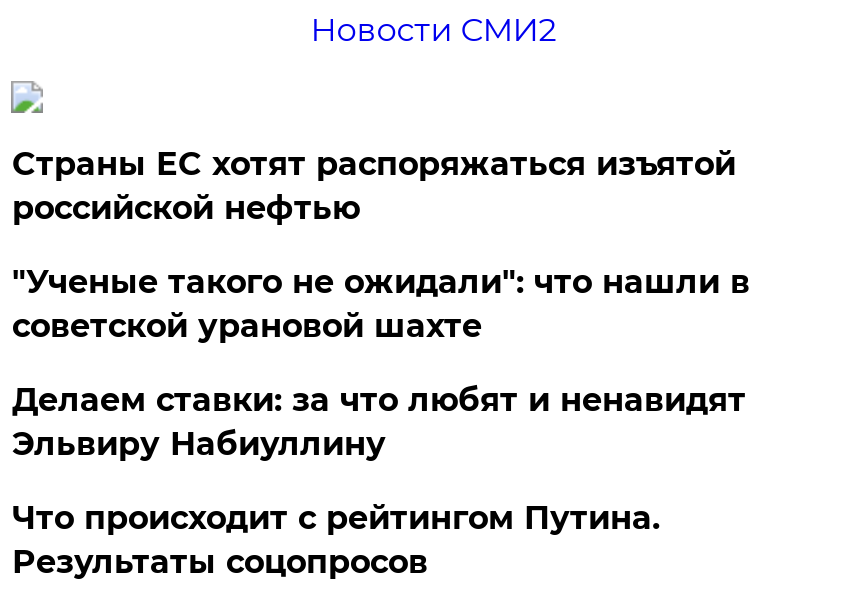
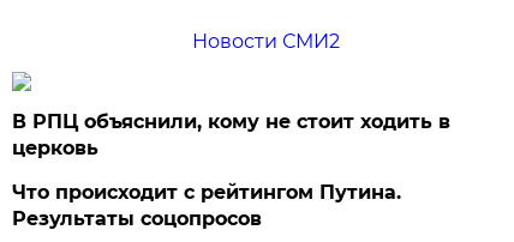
[12,145,750,463] Страны ЕС хотят распоряжаться изъятой | российской нефтью | "Ученые такого не ожидали": что нашли в | советской урановой шахте | Делаем ставки: за что любят и ненавидят | Эльвиру Набиуллину -> [12,110,451,159] В РПЦ объяснили, кому не стоит ходить в | церковь

